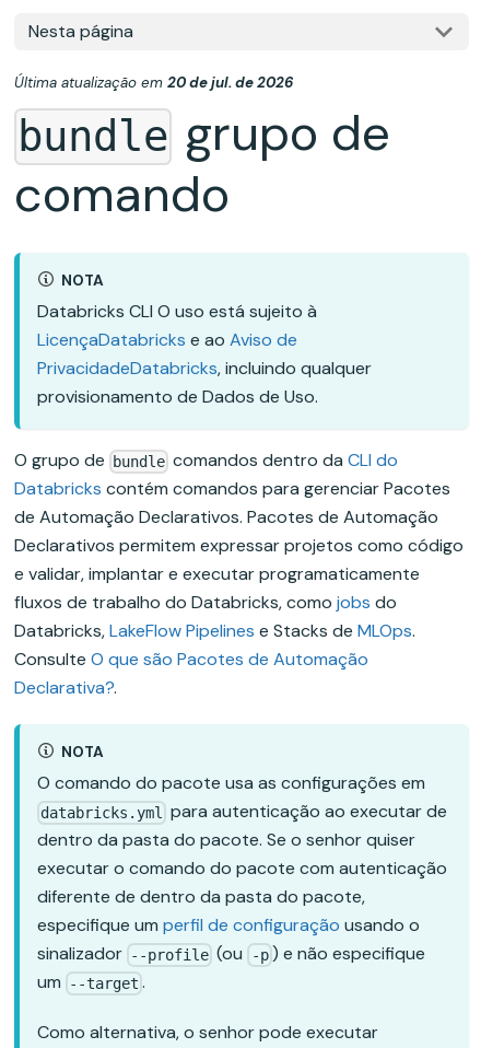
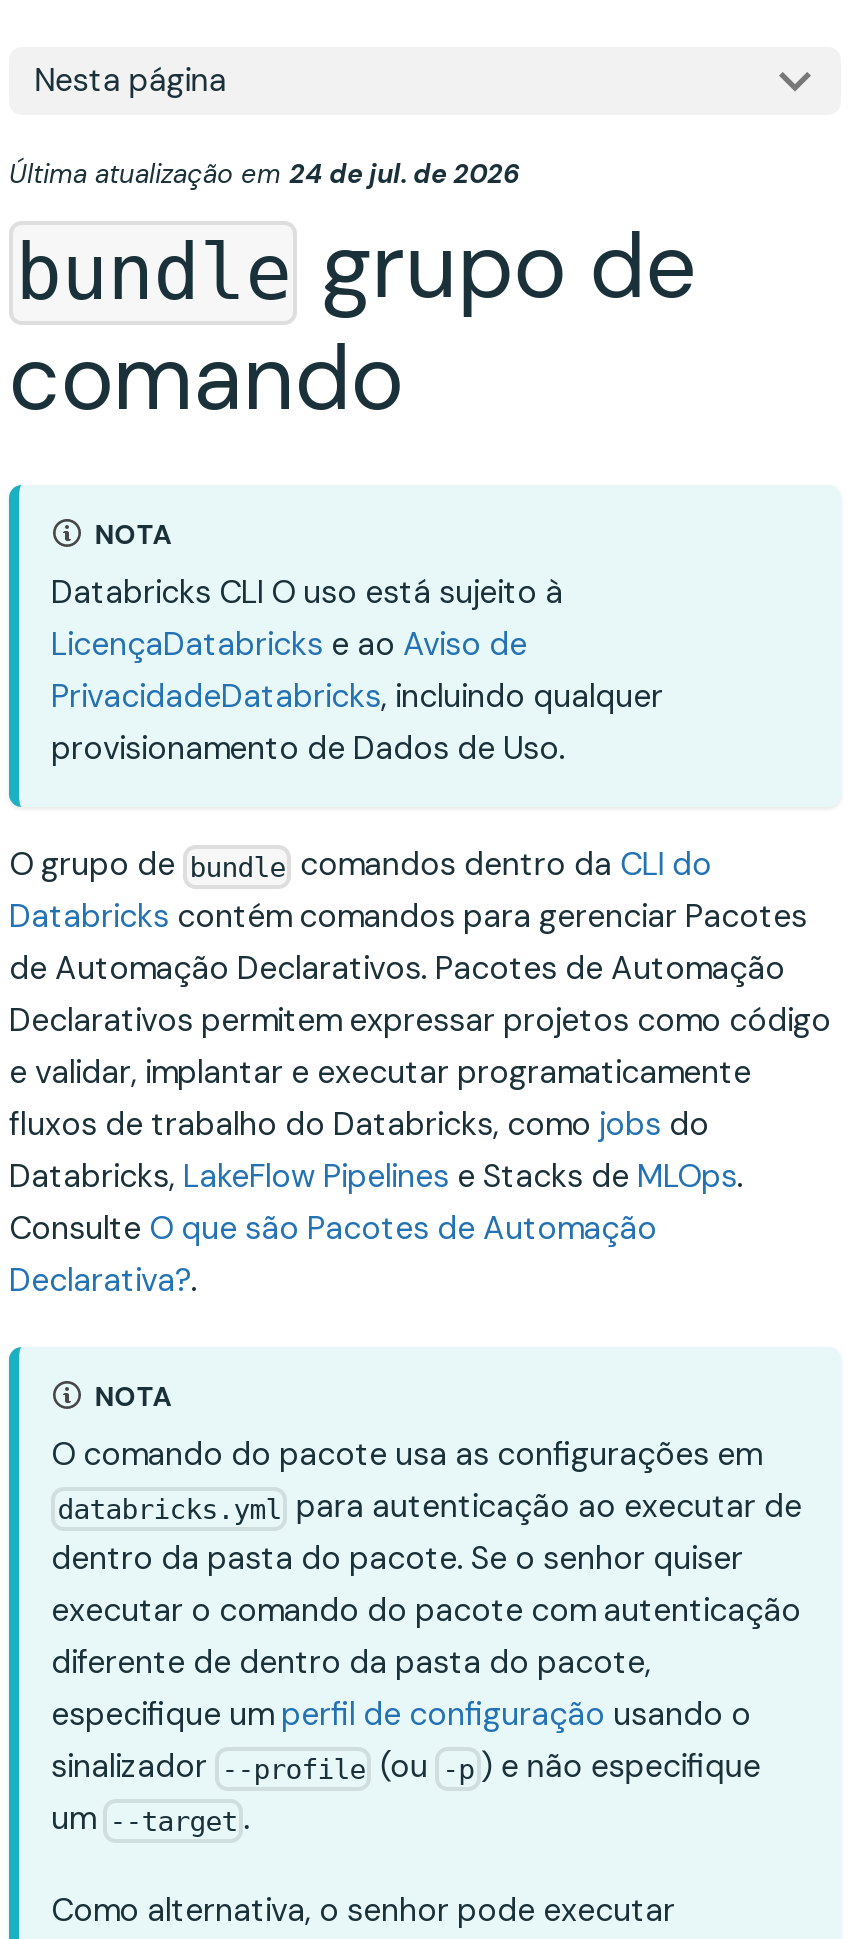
[14,73,293,92] Última atualização em 20 de jul. de 2026 -> [9,157,519,191] Última atualização em 24 de jul. de 2026

